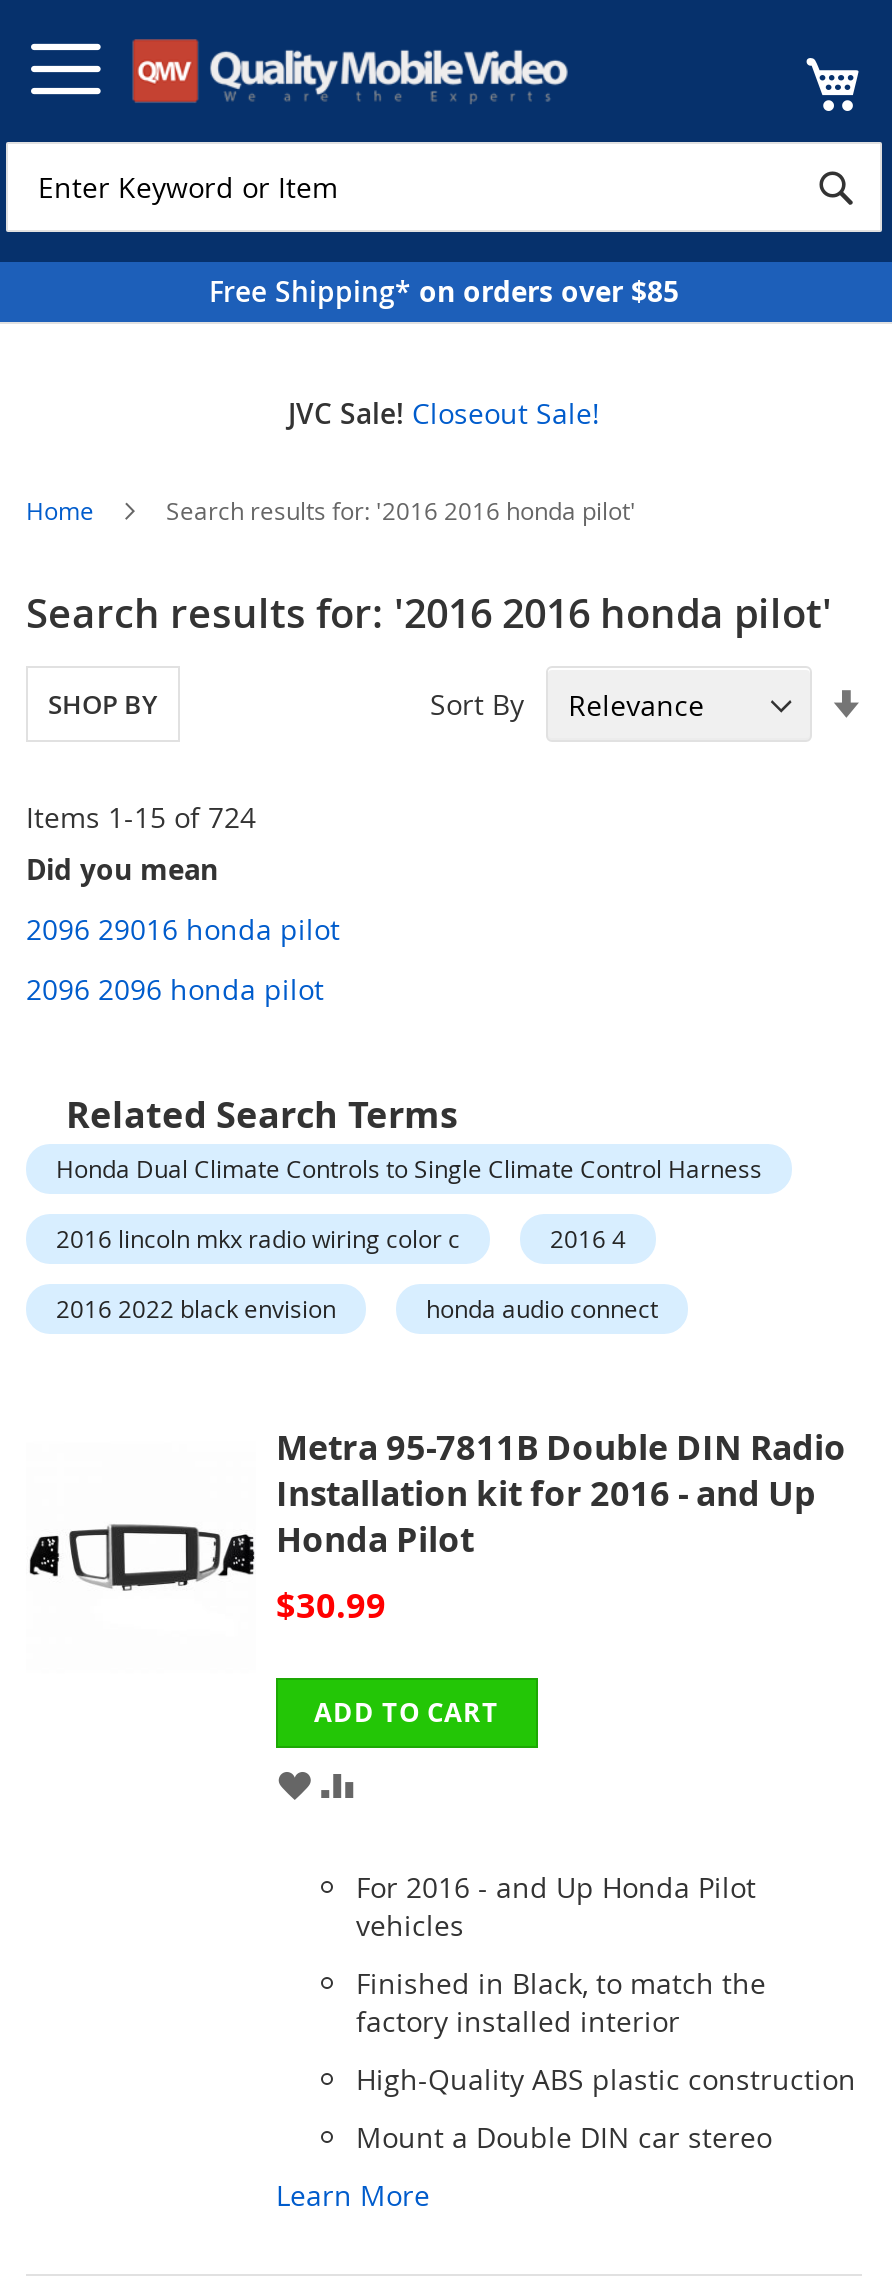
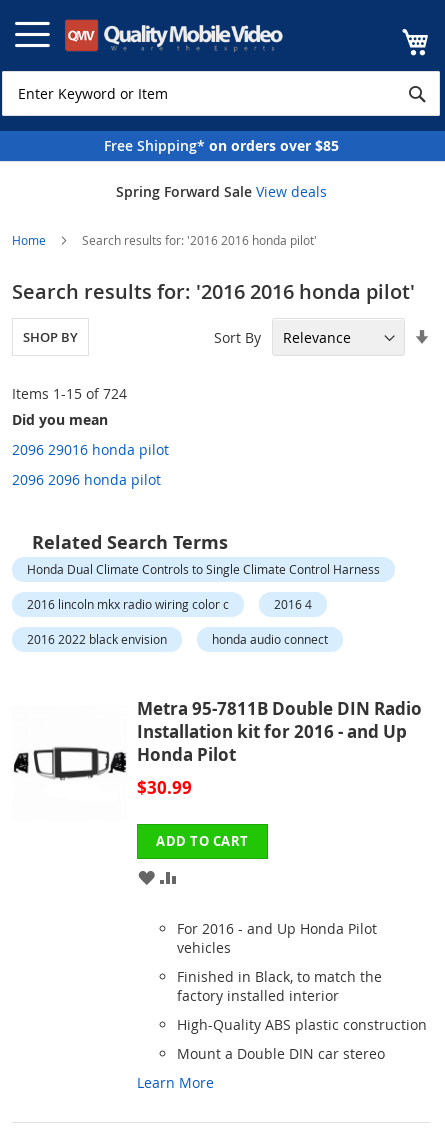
[288,394,600,432] JVC Sale! Closeout Sale! -> [115,182,326,201] Spring Forward Sale View deals

